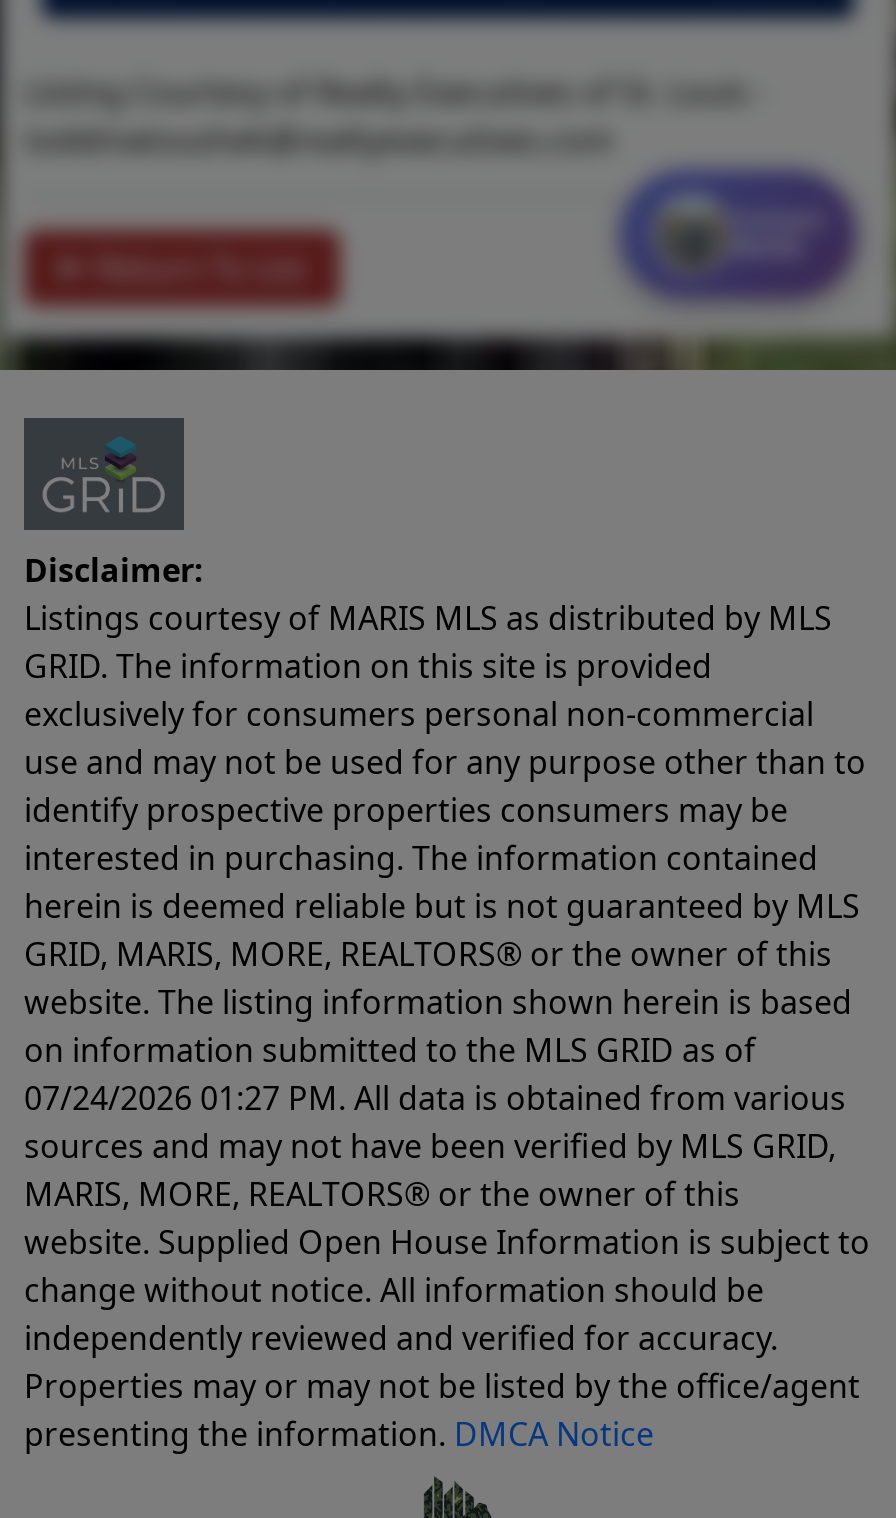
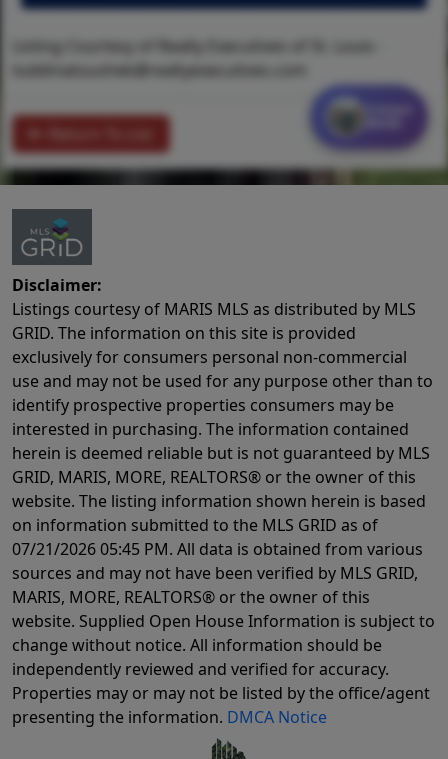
[24,1076,846,1120] 07/24/2026 01:27 PM. All data is obtained from various -> [12,538,423,560] 07/21/2026 05:45 PM. All data is obtained from various

